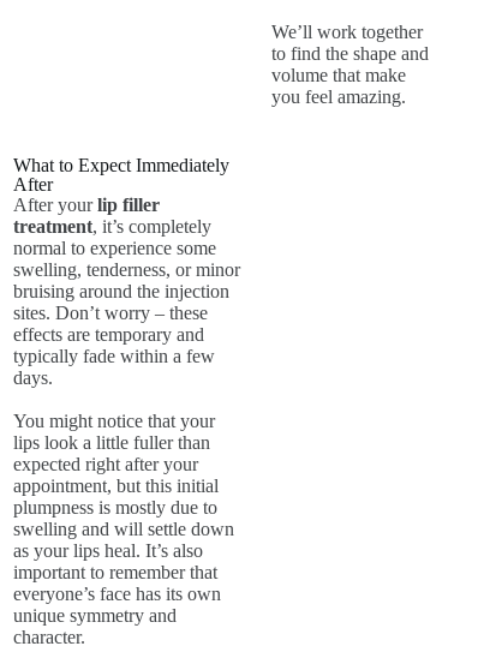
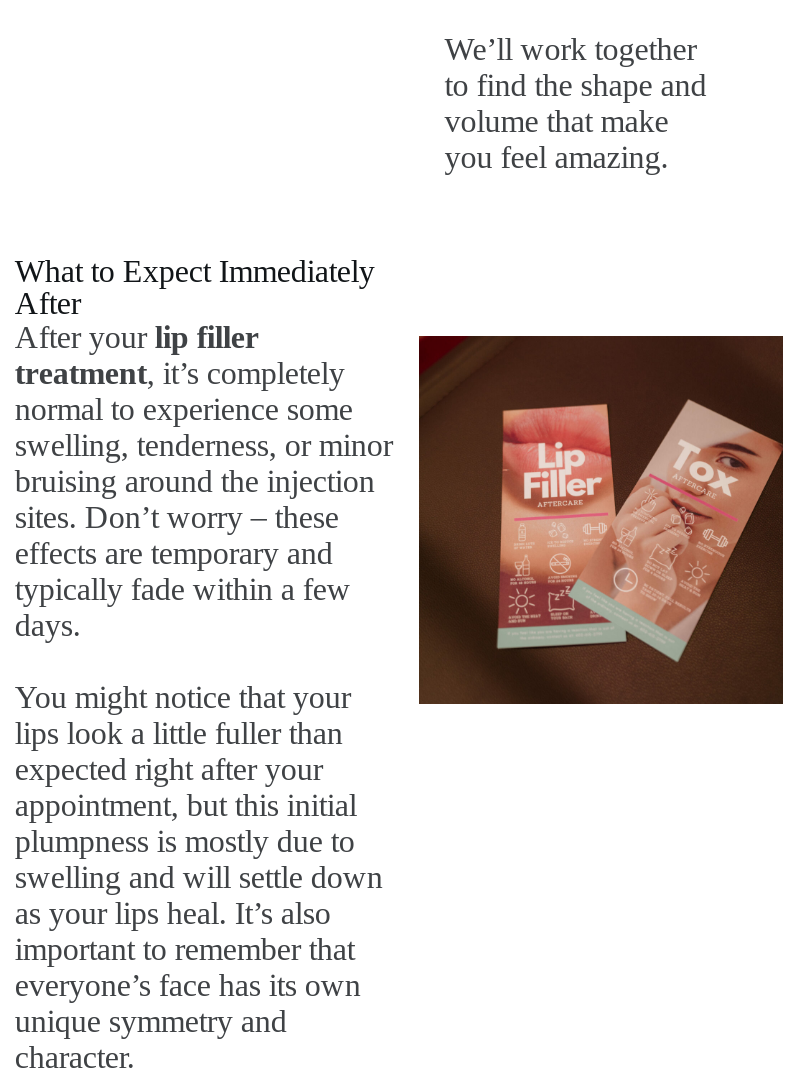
none -> [417,334,785,706] [image]

